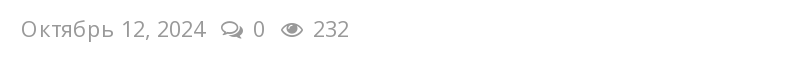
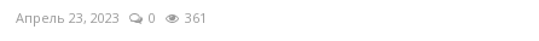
[21,13,205,43] Октябрь 12, 2024 -> [16,9,120,27] Апрель 23, 2023
[313,13,349,43] 232 -> [185,9,207,27] 361

